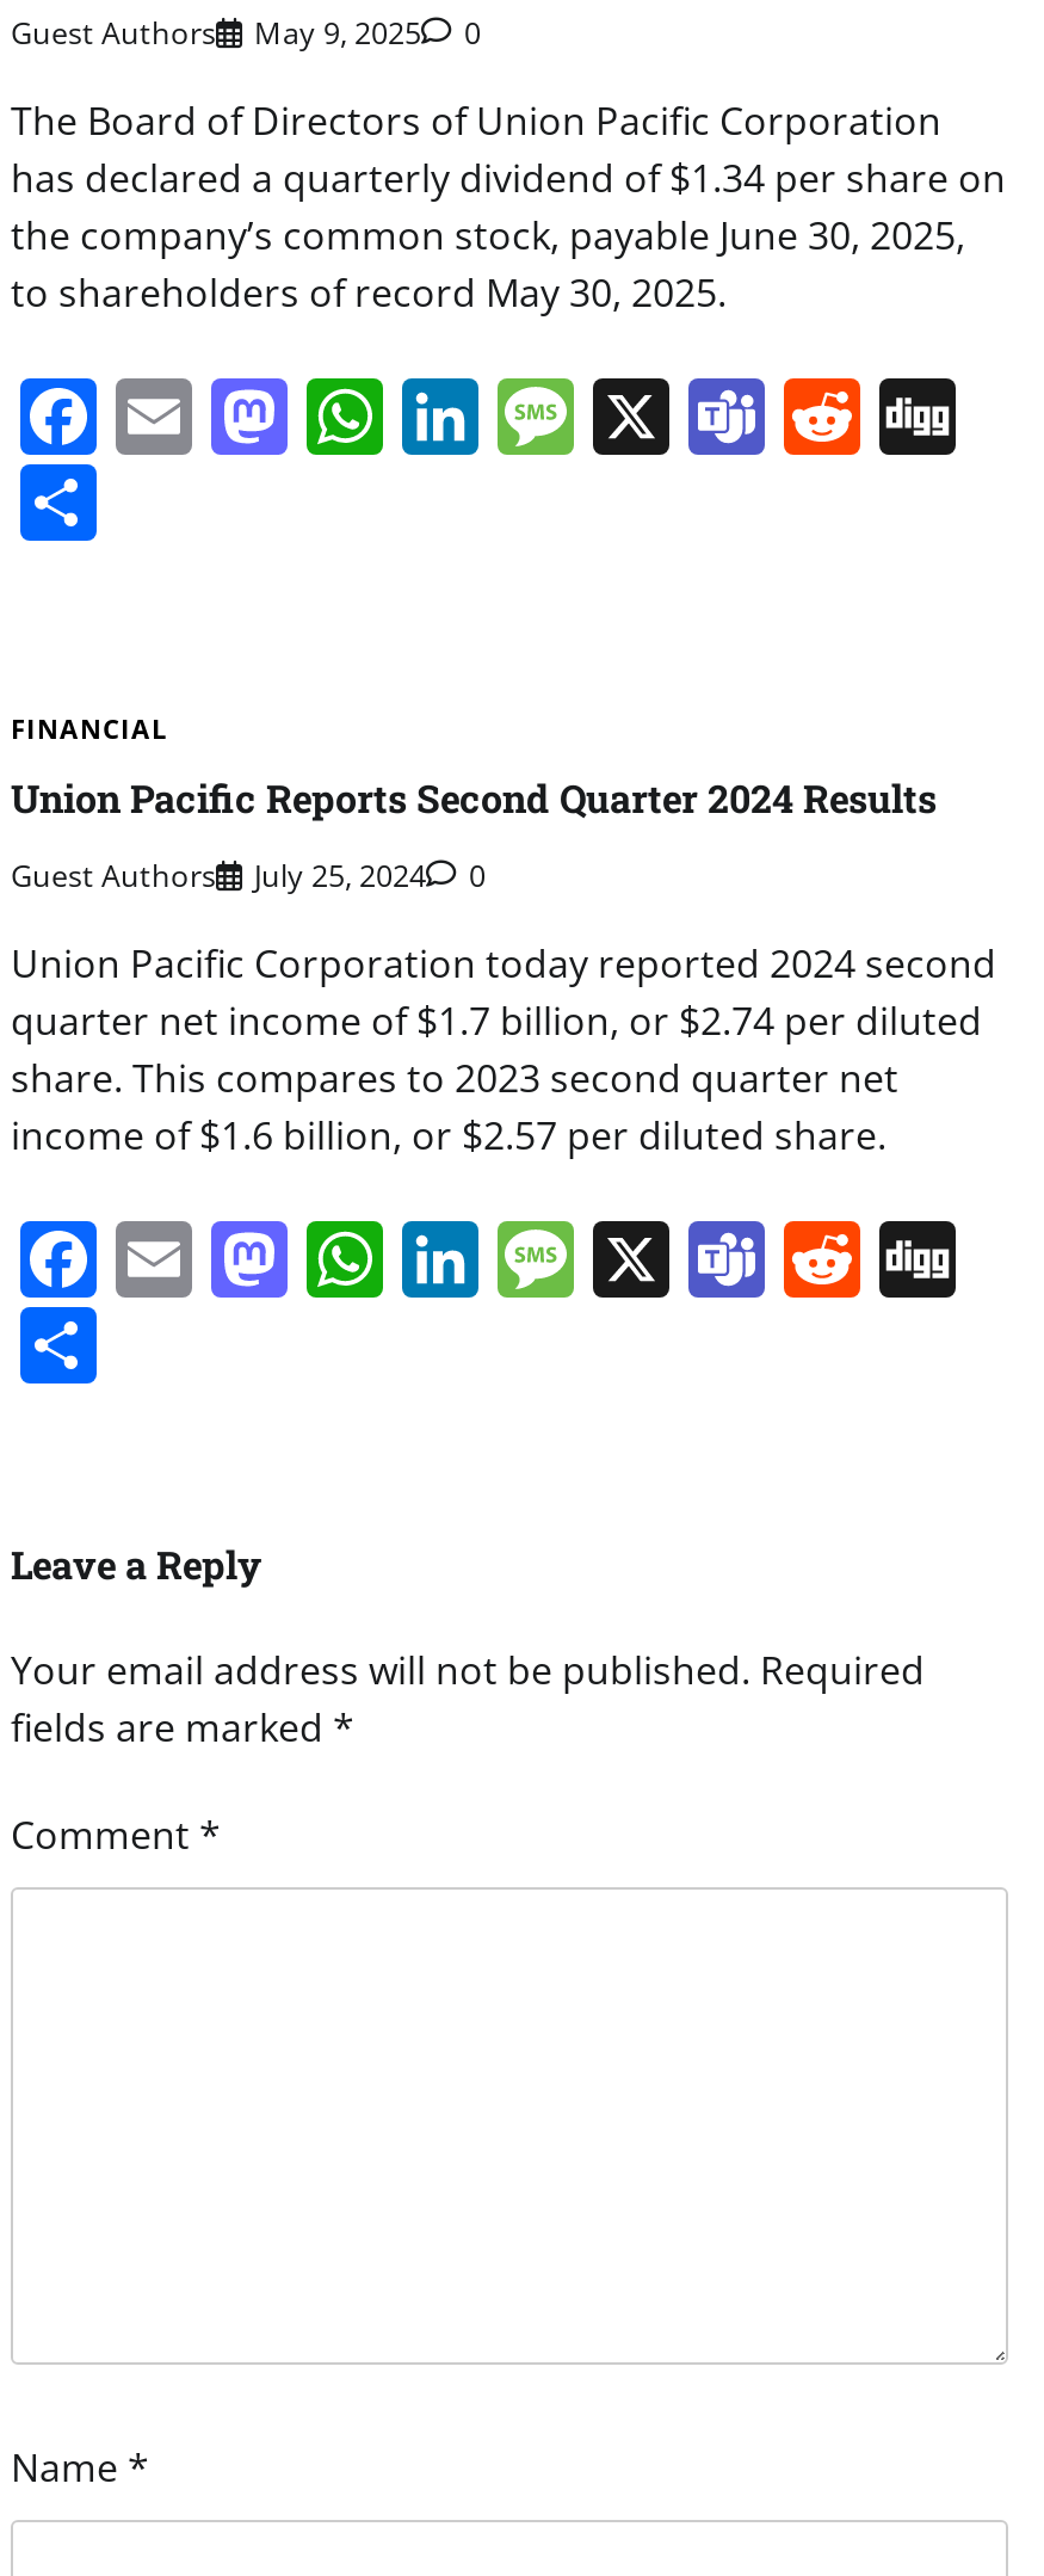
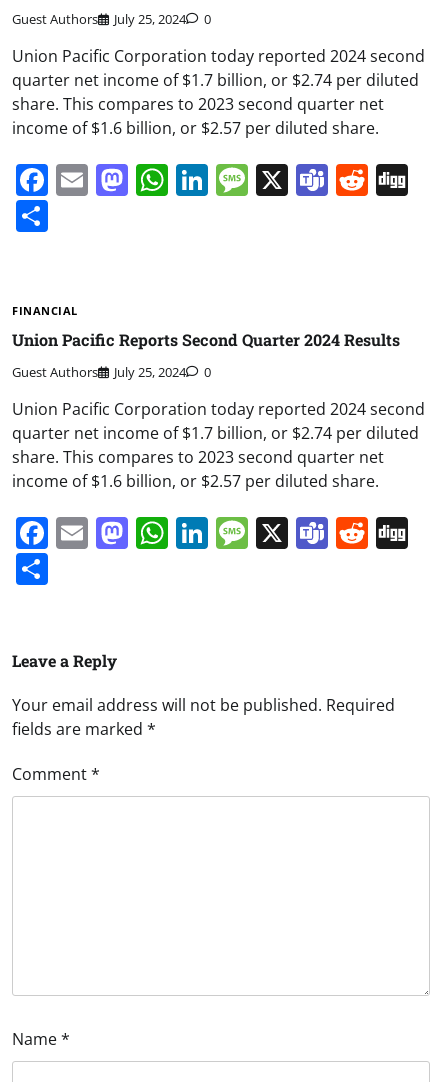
[11,11,481,54] Guest Authors May 9, 2025 0 -> [12,10,211,28] Guest Authors July 25, 2024 0
[11,95,1006,319] The Board of Directors of Union Pacific Corporation | has declared a quarterly dividend of $1.34 per share on | the company’s common stock, payable June 30, 2025, | to shareholders of record May 30, 2025. -> [12,45,425,139] Union Pacific Corporation today reported 2024 second | quarter net income of $1.7 billion, or $2.74 per diluted | share. This compares to 2023 second quarter net | income of $1.6 billion, or $2.57 per diluted share.

